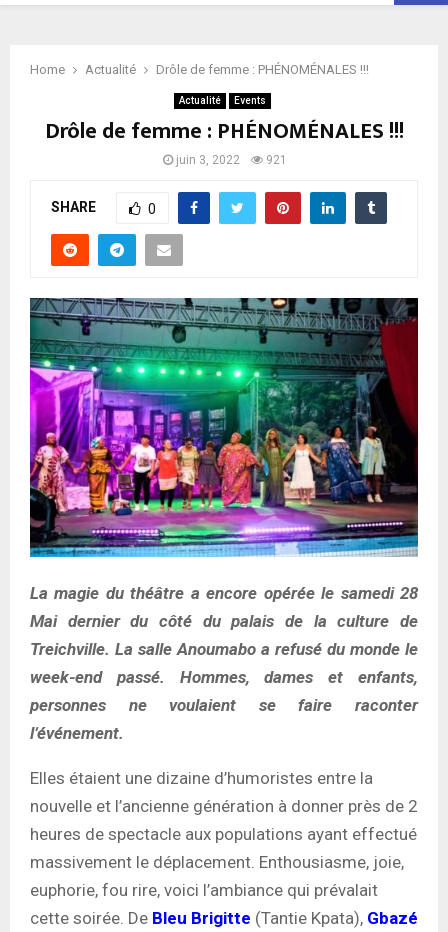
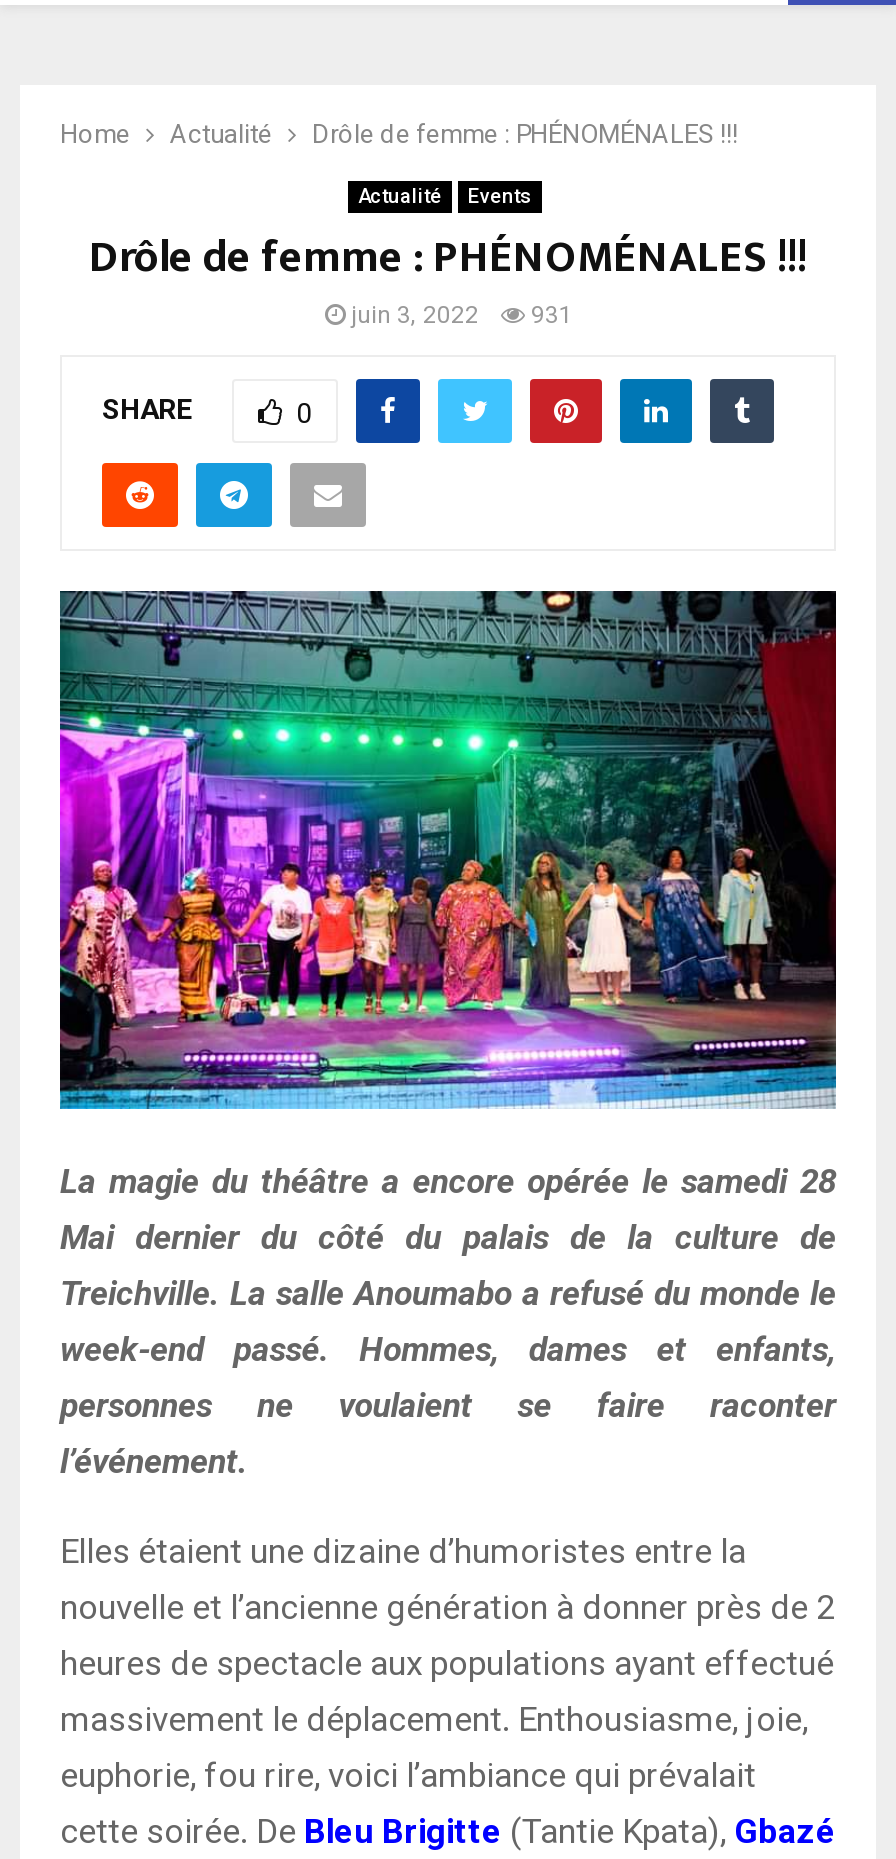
[175,153,286,167] juin 3, 2022 921 -> [351,301,573,329] juin 3, 2022 931

